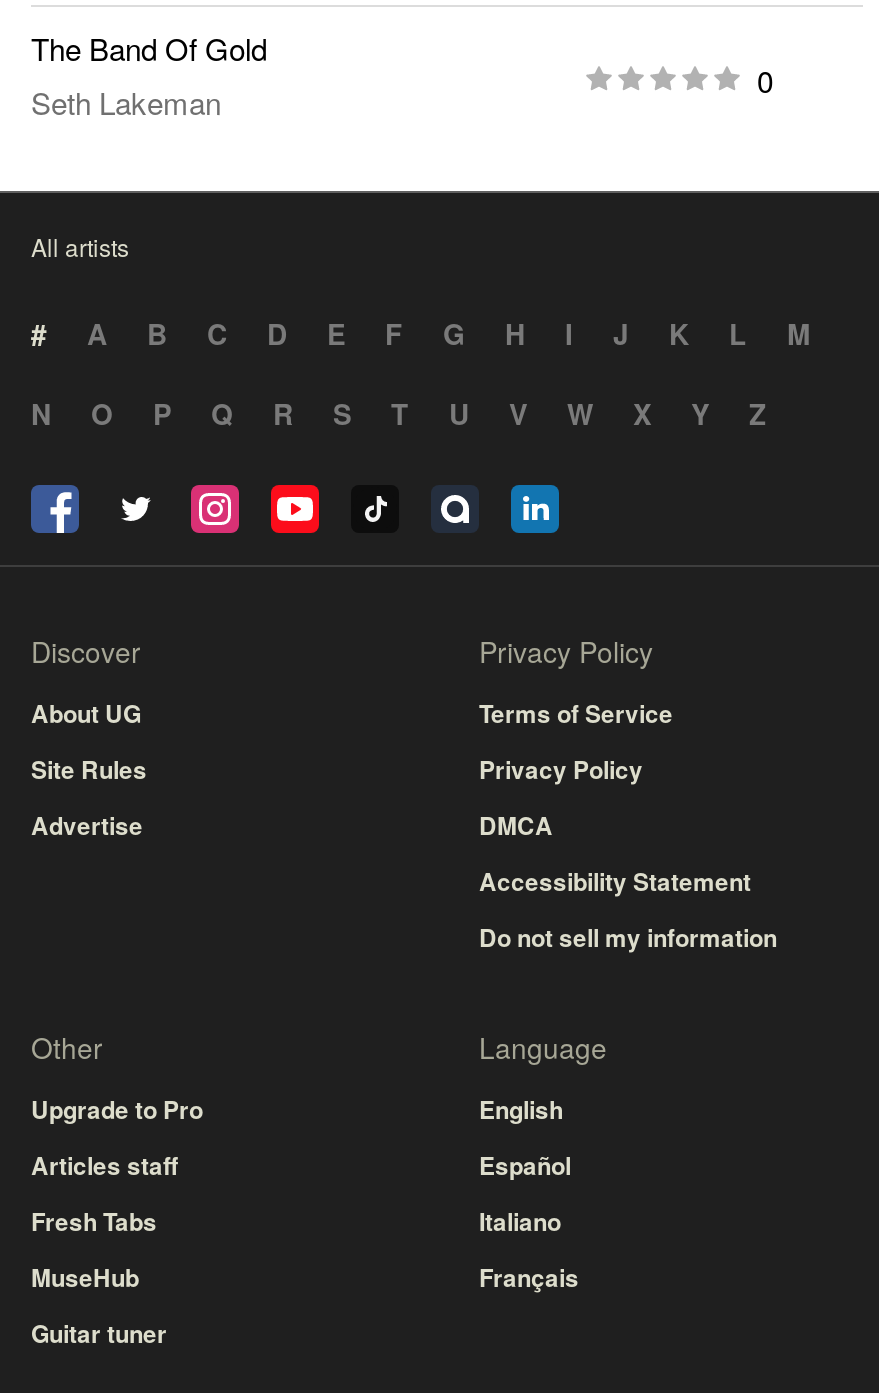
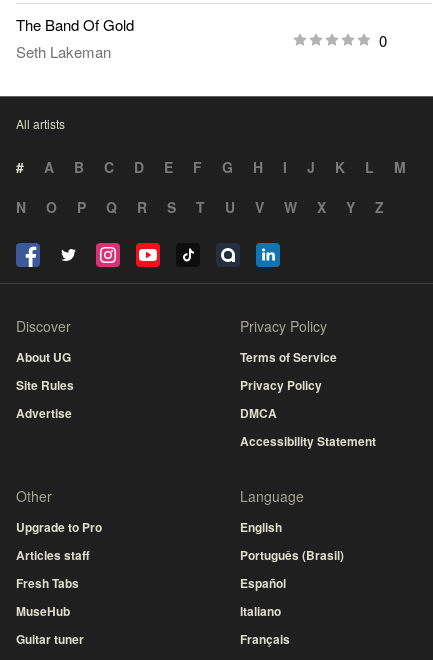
[479,919,777,955] Do not sell my information -> none
none -> [240,546,344,564] Português (Brasil)

